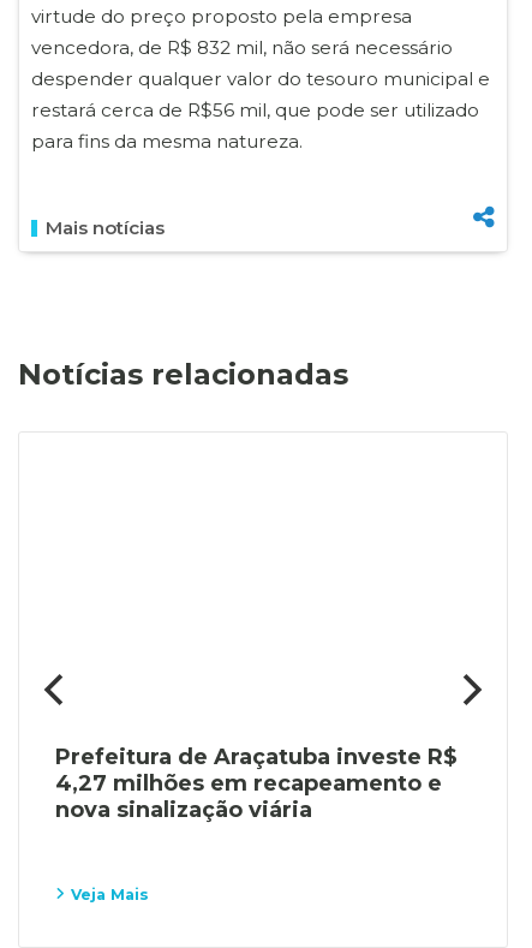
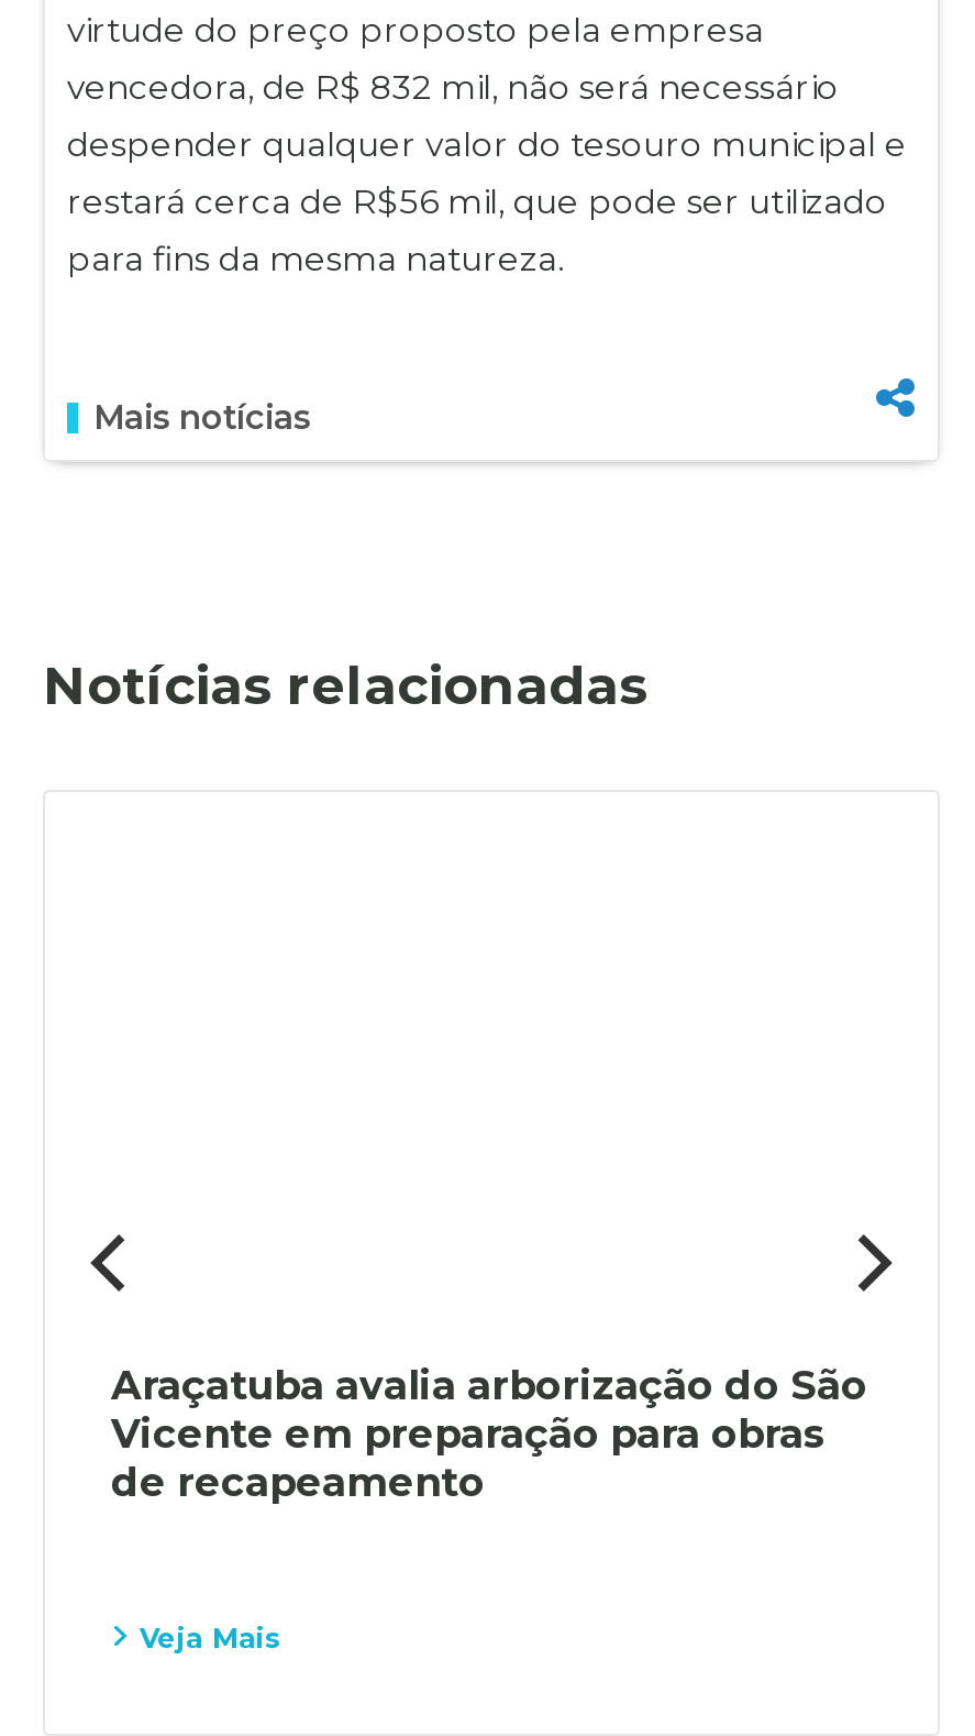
[55,743,458,823] Prefeitura de Araçatuba investe R$ | 4,27 milhões em recapeamento e | nova sinalização viária -> [111,1361,867,1506] Araçatuba avalia arborização do São | Vicente em preparação para obras | de recapeamento

